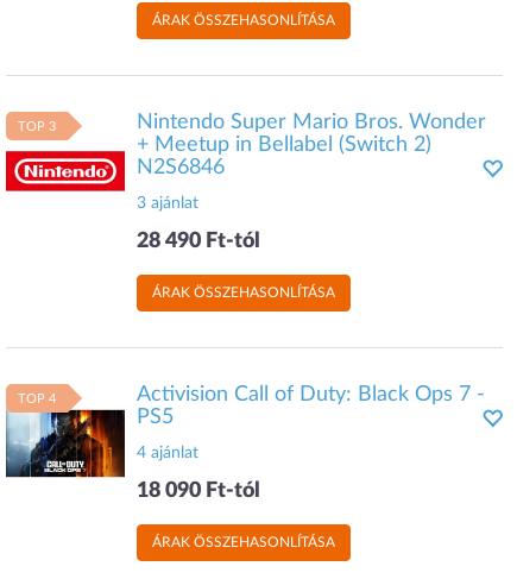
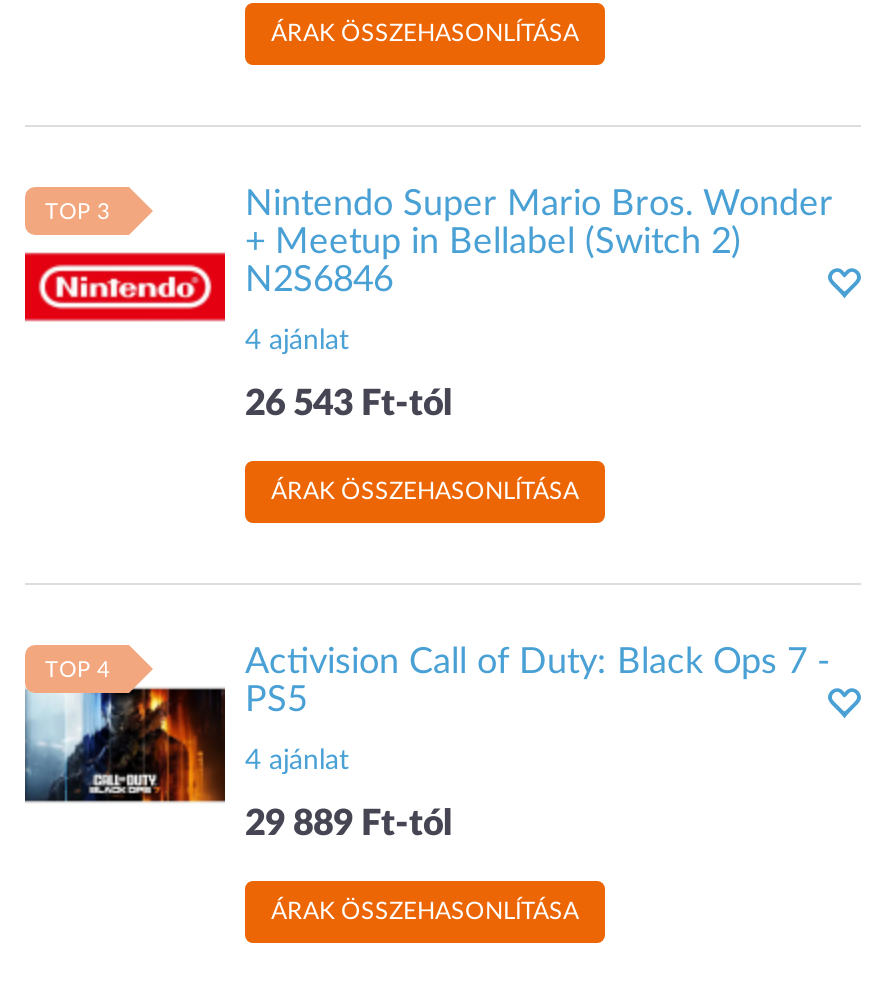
[137,195,198,212] 3 ajánlat -> [245,327,349,355] 4 ajánlat
[137,231,260,252] 28 490 Ft-tól -> [245,387,453,423] 26 543 Ft-tól
[137,480,260,502] 18 090 Ft-tól -> [245,807,453,843] 29 889 Ft-tól

